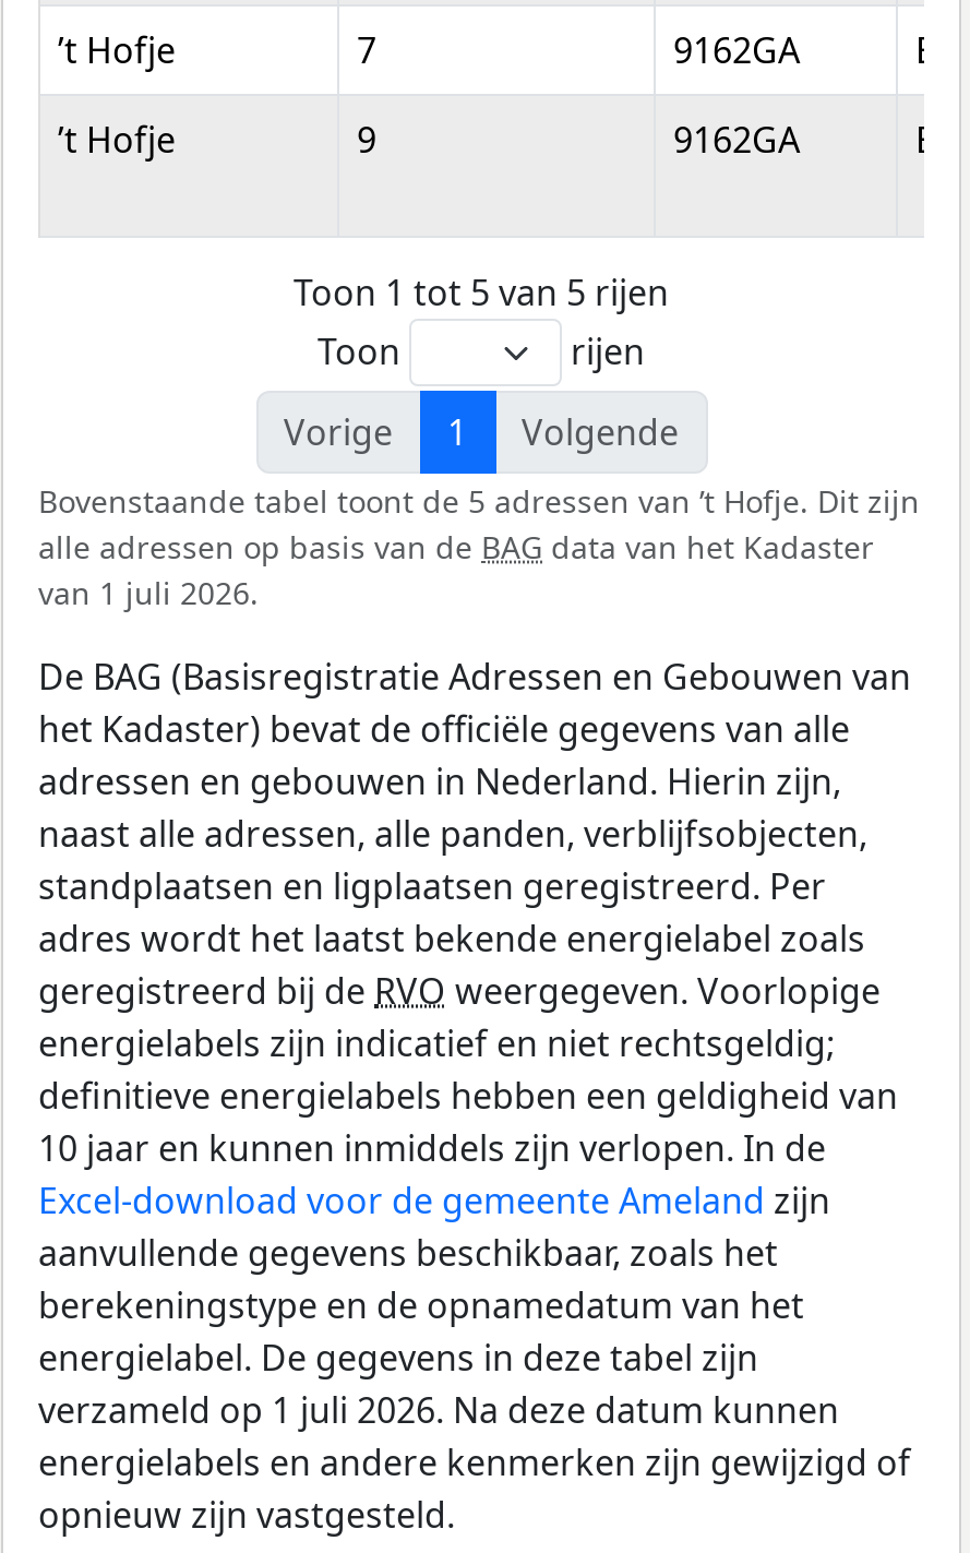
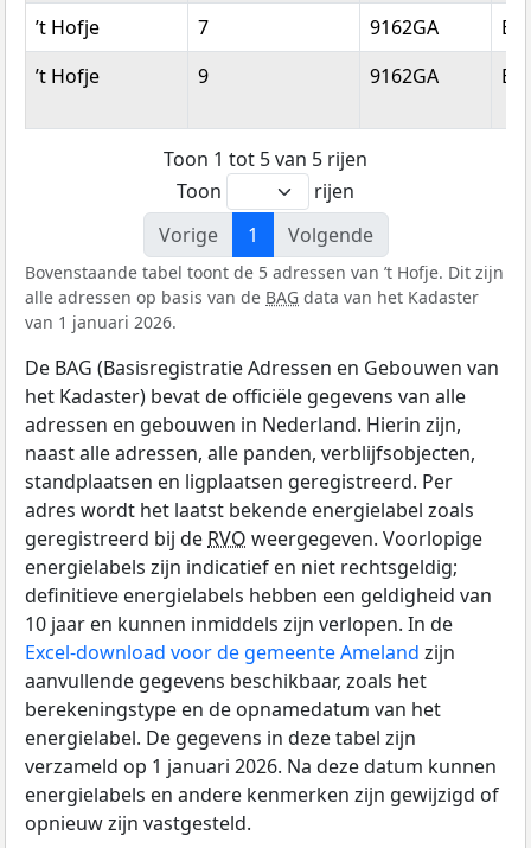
[38,573,259,614] van 1 juli 2026. -> [25,311,177,334] van 1 januari 2026.
[38,1387,839,1435] verzameld op 1 juli 2026. Na deze datum kunnen -> [25,753,497,780] verzameld op 1 januari 2026. Na deze datum kunnen

